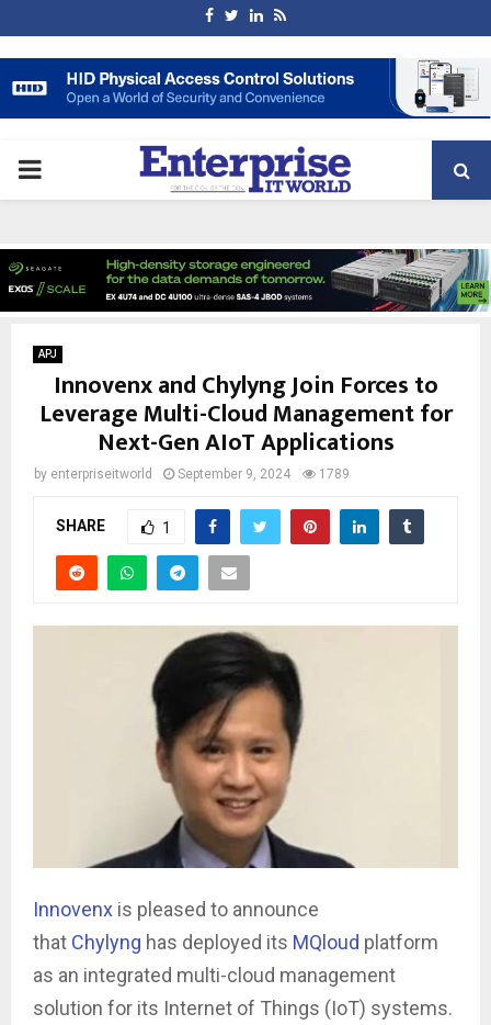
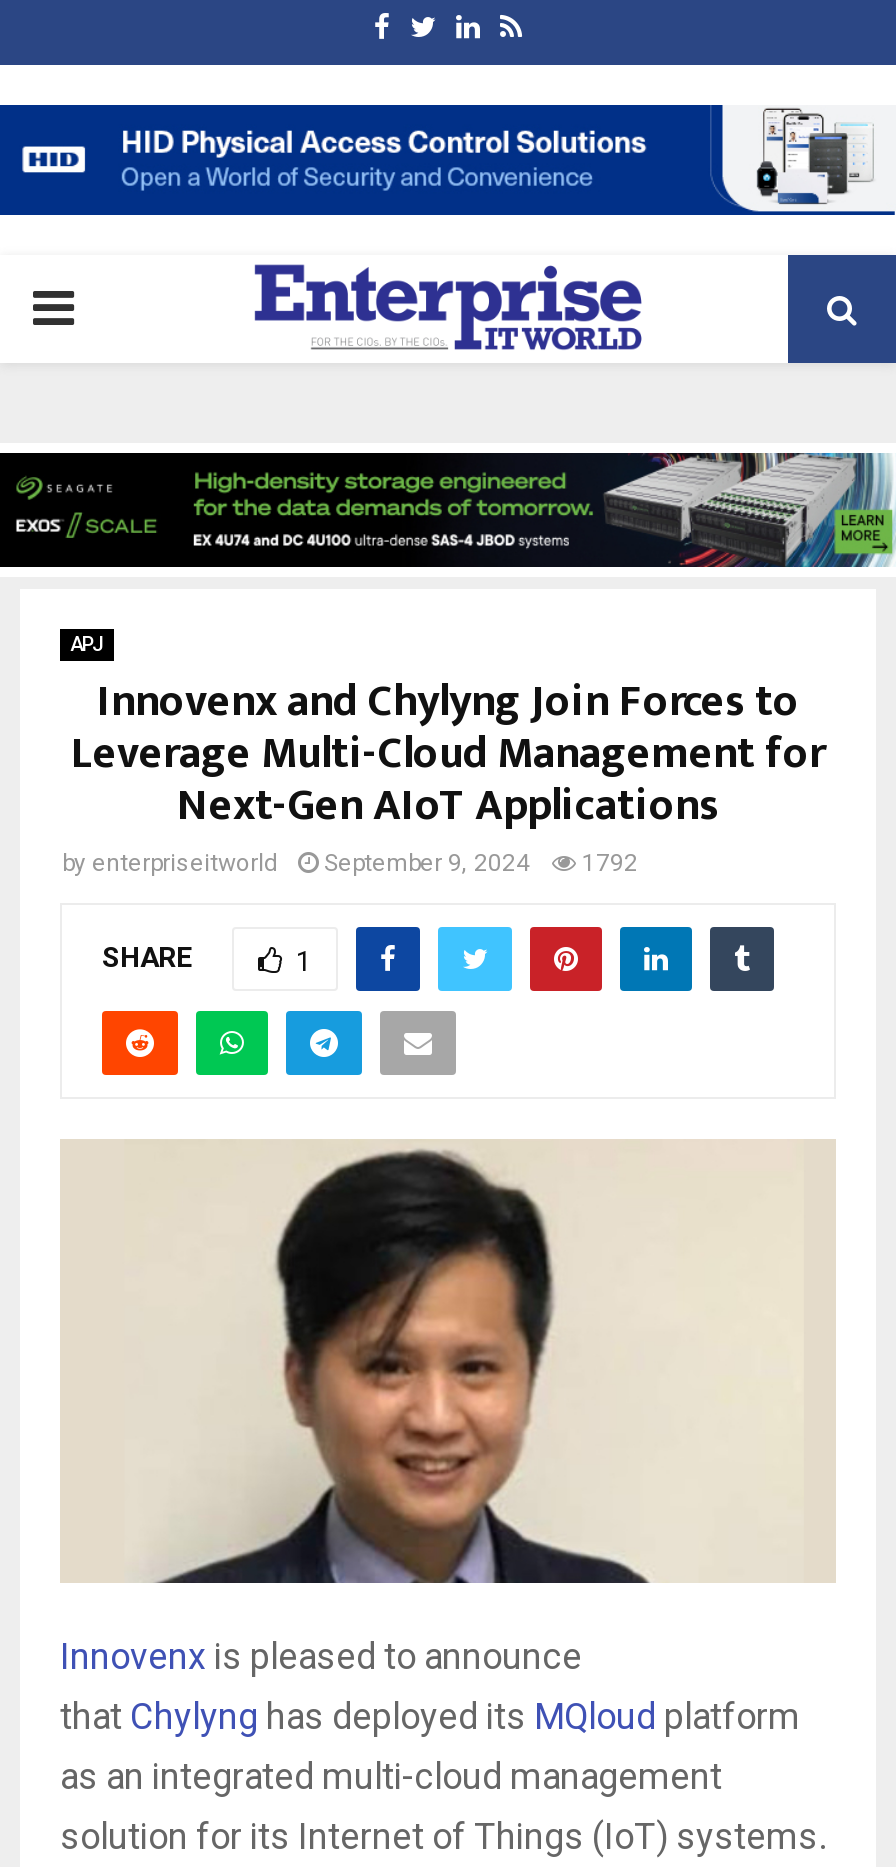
[34,466,350,482] by enterpriseitworld September 9, 2024 1789 -> [62,849,638,877] by enterpriseitworld September 9, 2024 1792

